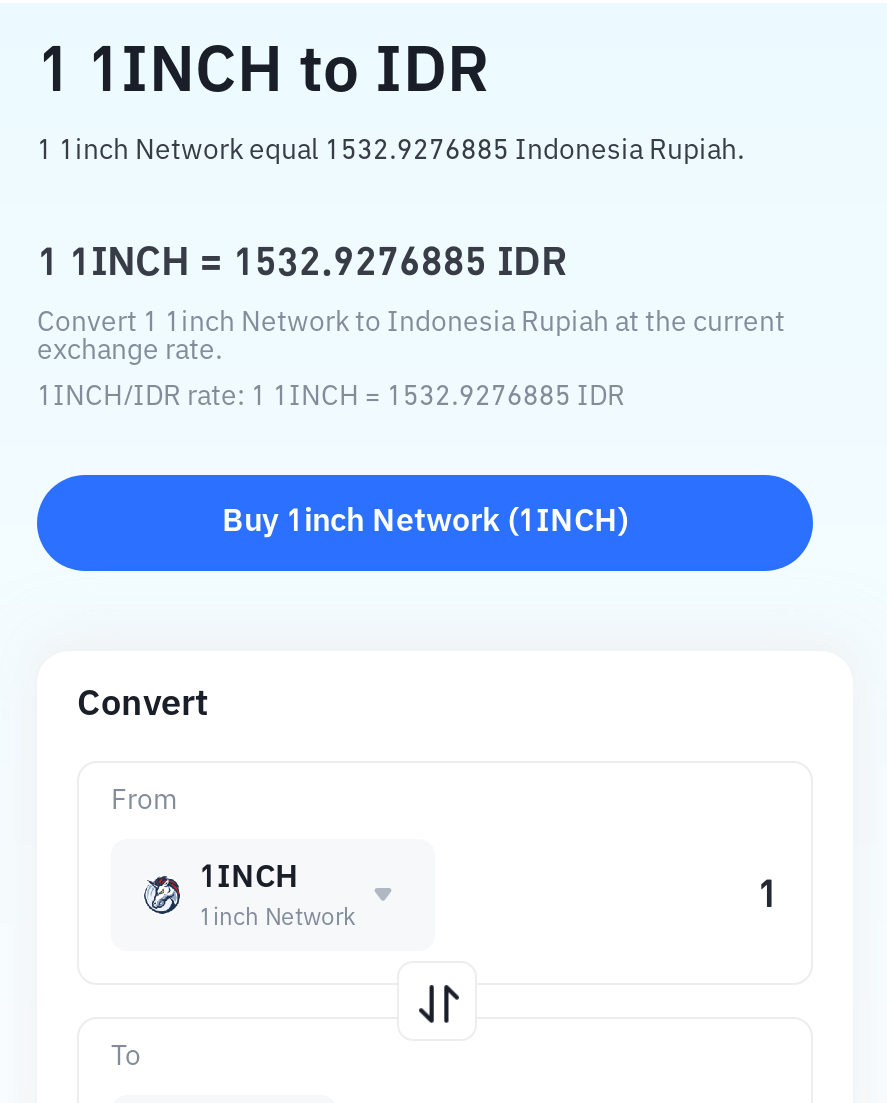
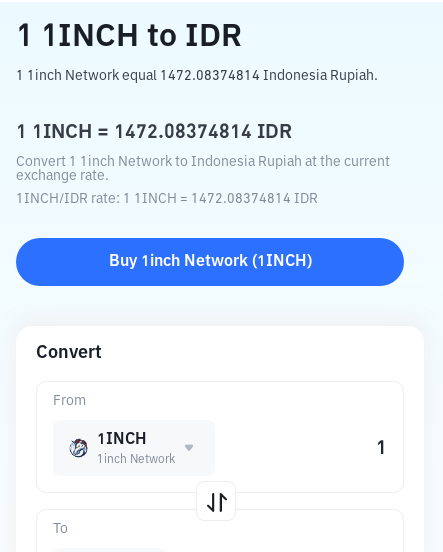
[37,137,745,165] 1 1inch Network equal 1532.9276885 Indonesia Rupiah. -> [16,69,378,83] 1 1inch Network equal 1472.08374814 Indonesia Rupiah.
[37,243,567,283] 1 1INCH = 1532.9276885 IDR -> [16,122,292,142] 1 1INCH = 1472.08374814 IDR
[37,383,625,411] 1INCH/IDR rate: 1 1INCH = 1532.9276885 IDR -> [16,192,318,206] 1INCH/IDR rate: 1 1INCH = 1472.08374814 IDR

